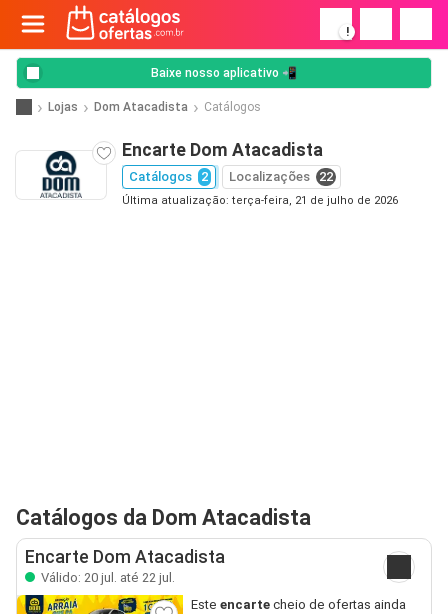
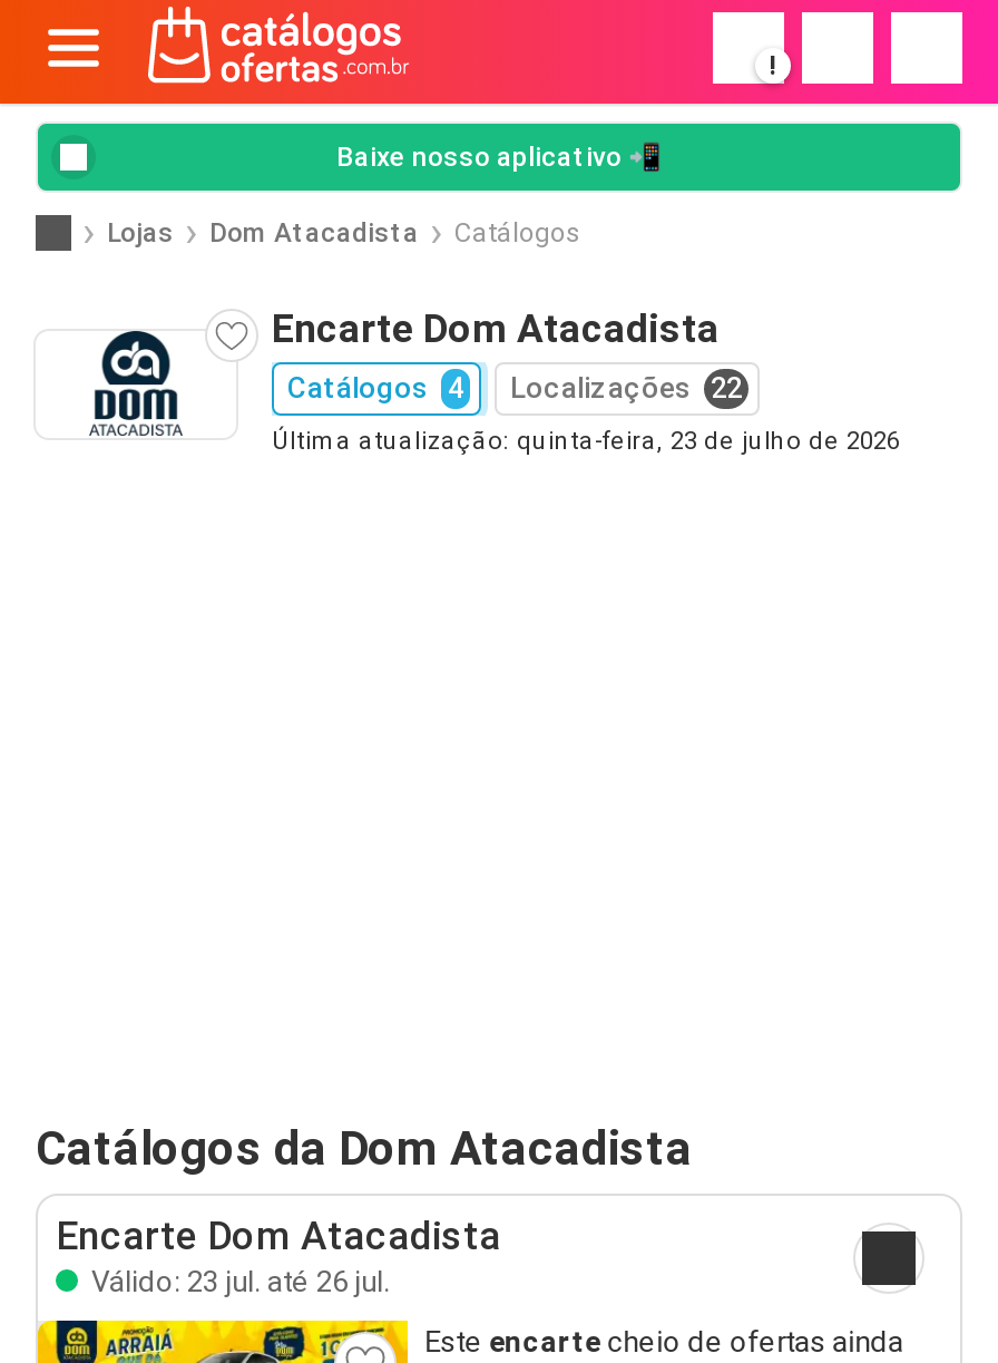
[129,169,333,184] Catálogos 2 Localizações 22 -> [287,371,742,405] Catálogos 4 Localizações 22
[122,194,398,207] Última atualização: terça-feira, 21 de julho de 2026 -> [272,427,900,456] Última atualização: quinta-feira, 23 de julho de 2026
[38,570,175,585] Válido: 20 jul. até 22 jul. -> [85,1265,390,1298] Válido: 23 jul. até 26 jul.

